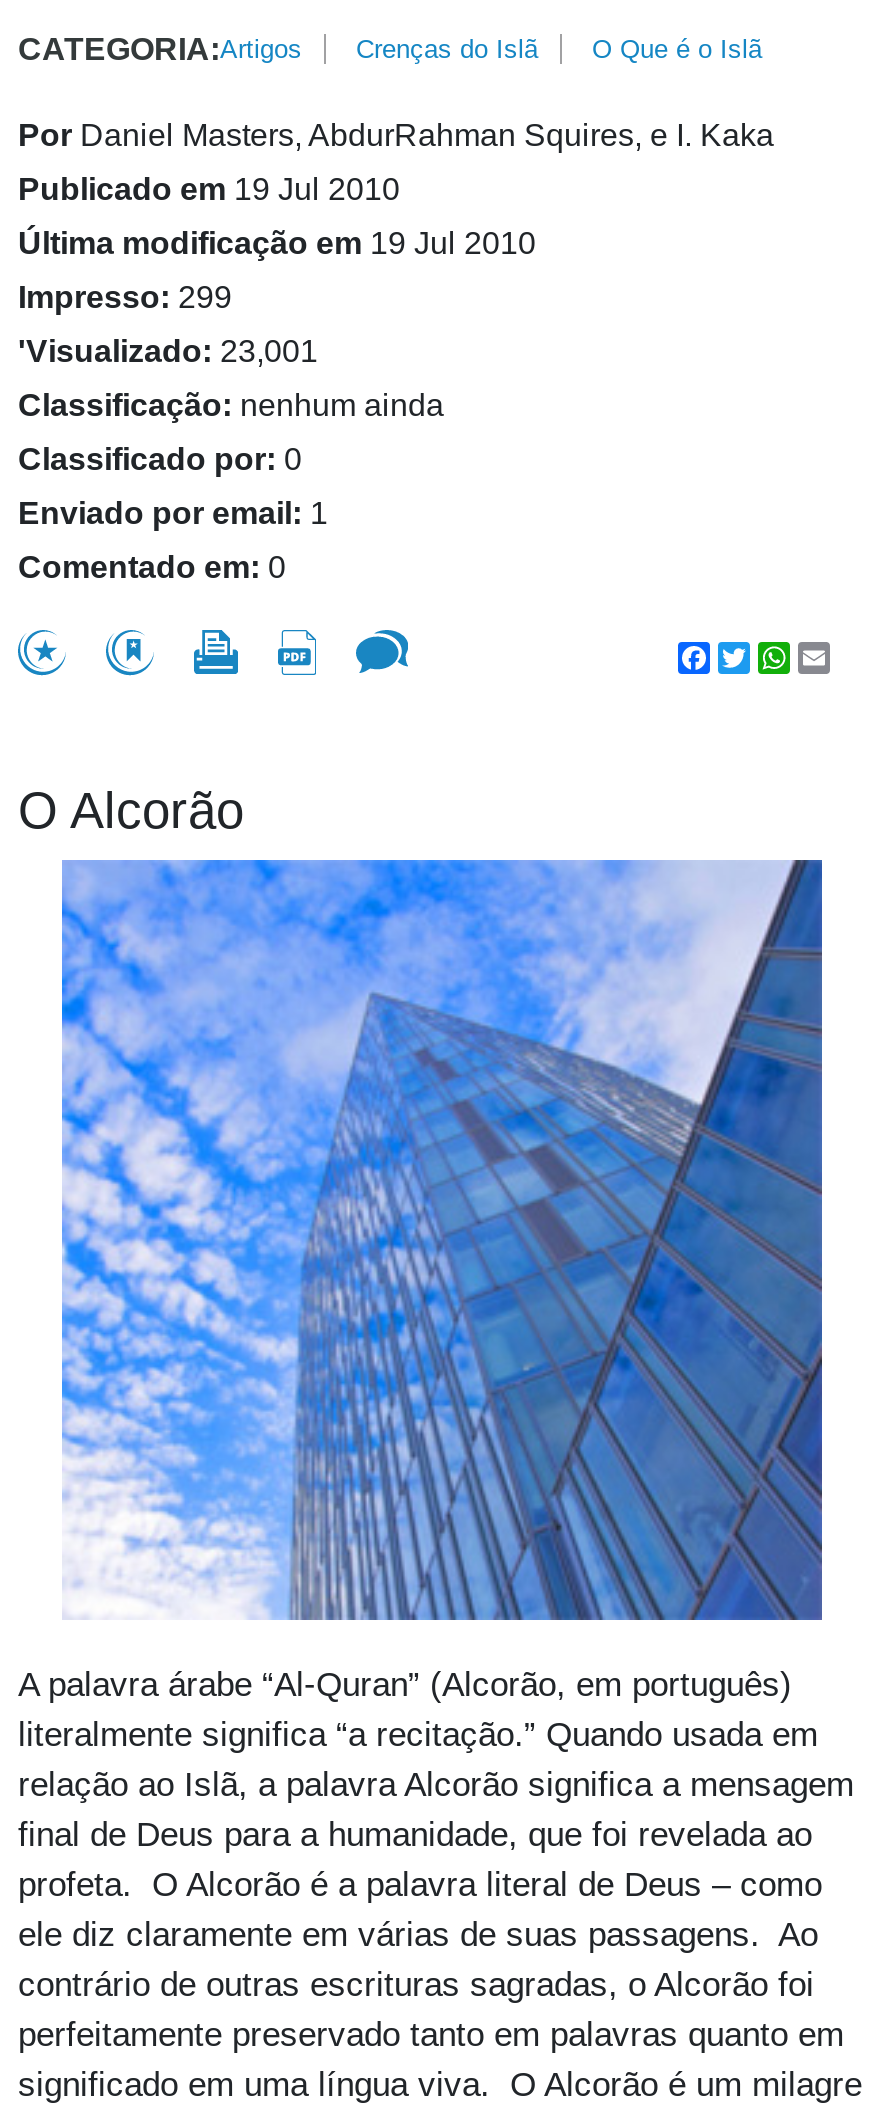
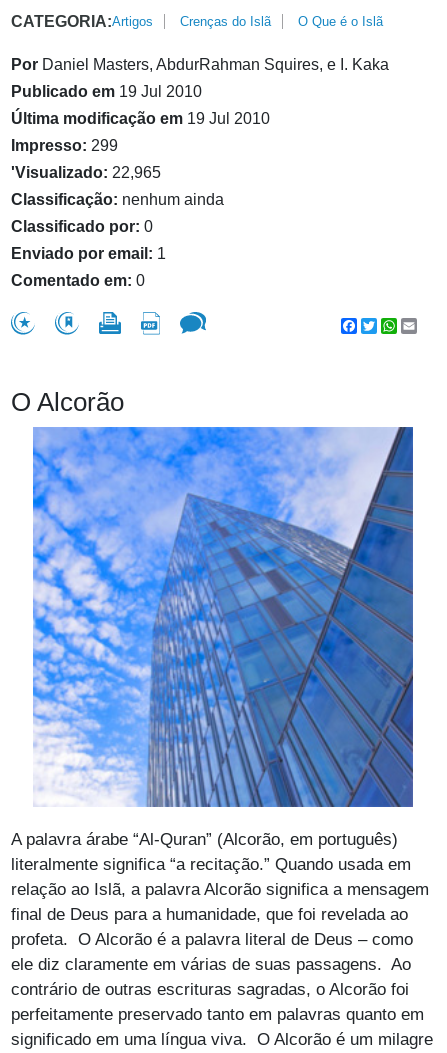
[18,334,318,368] 'Visualizado: 23,001 -> [11,164,161,181] 'Visualizado: 22,965

